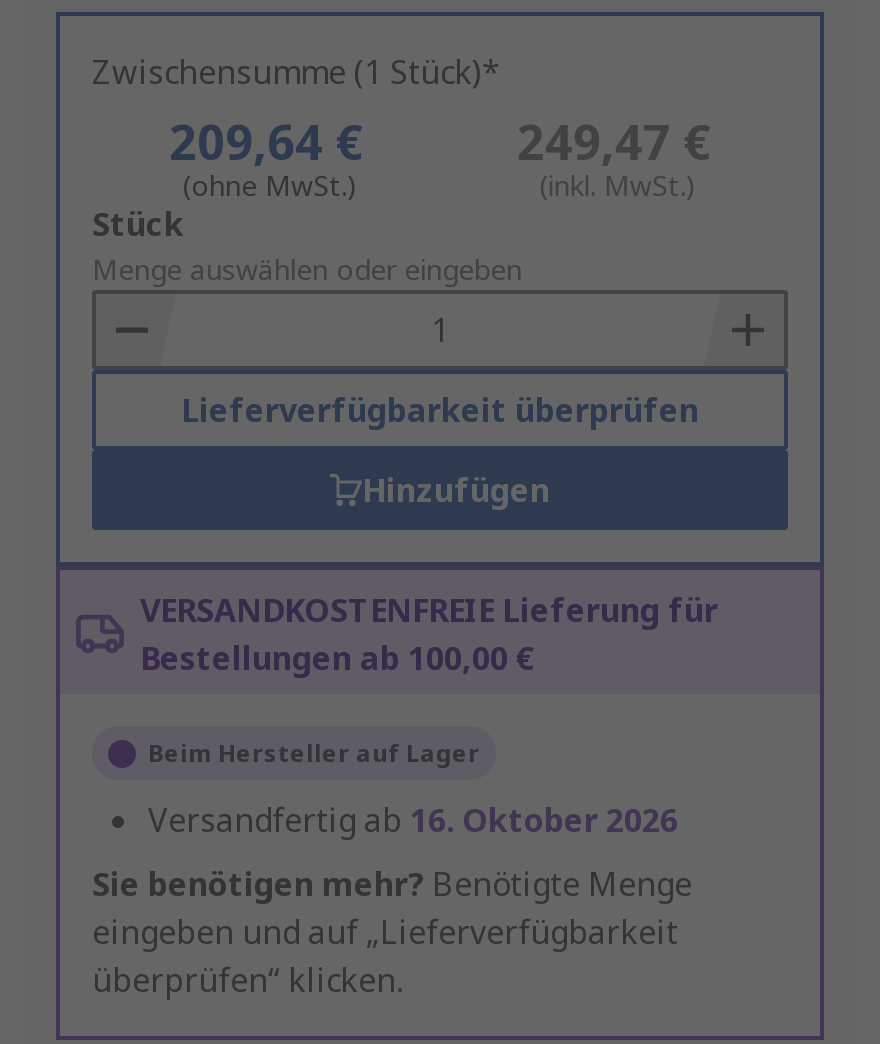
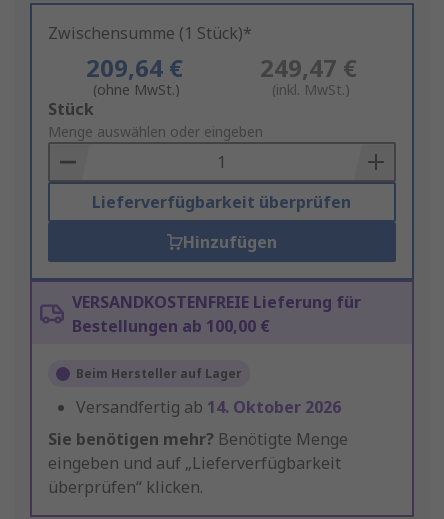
[148,799,678,843] Versandfertig ab 16. Oktober 2026 -> [76,396,341,418] Versandfertig ab 14. Oktober 2026

